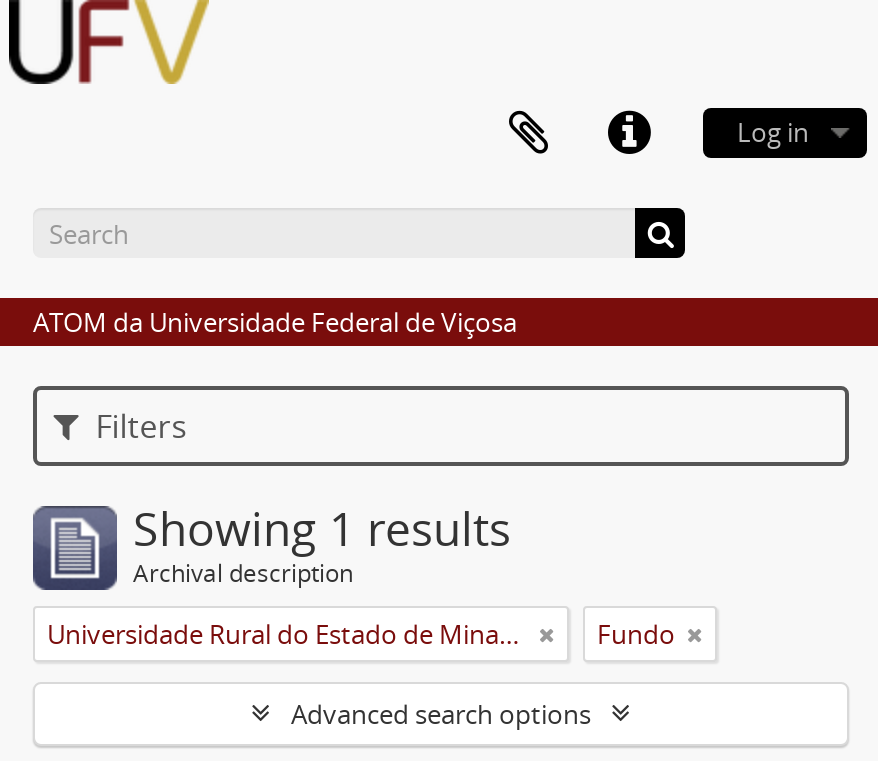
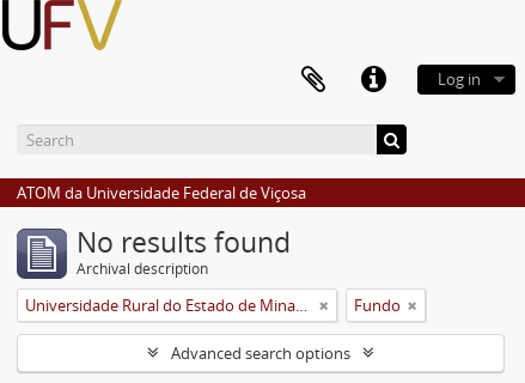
[87,404,511,560] Filters | Showing 1 results -> [77,224,291,261] No results found

